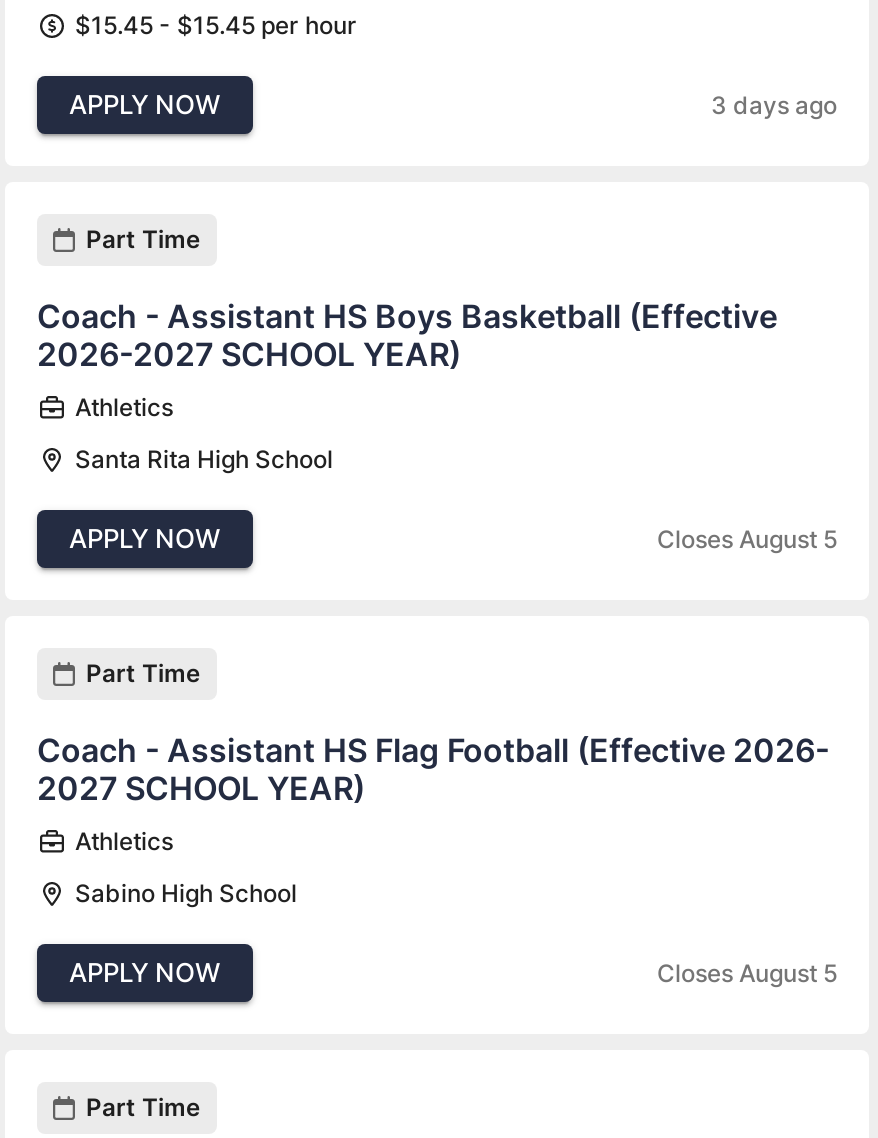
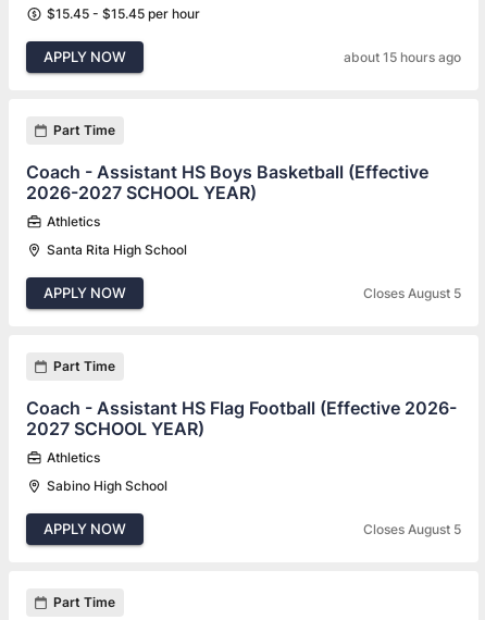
[711,89,837,119] 3 days ago -> [344,49,461,65] about 15 hours ago

